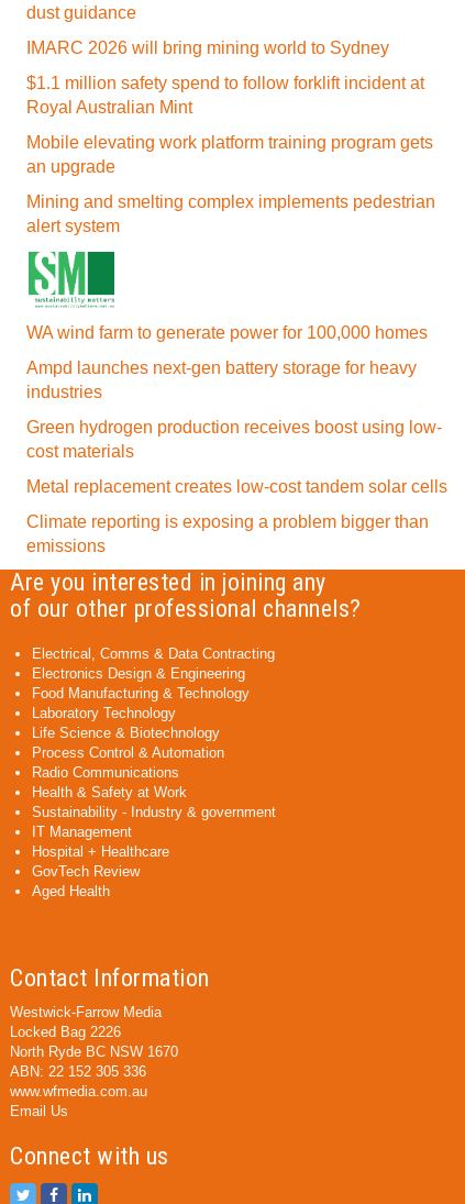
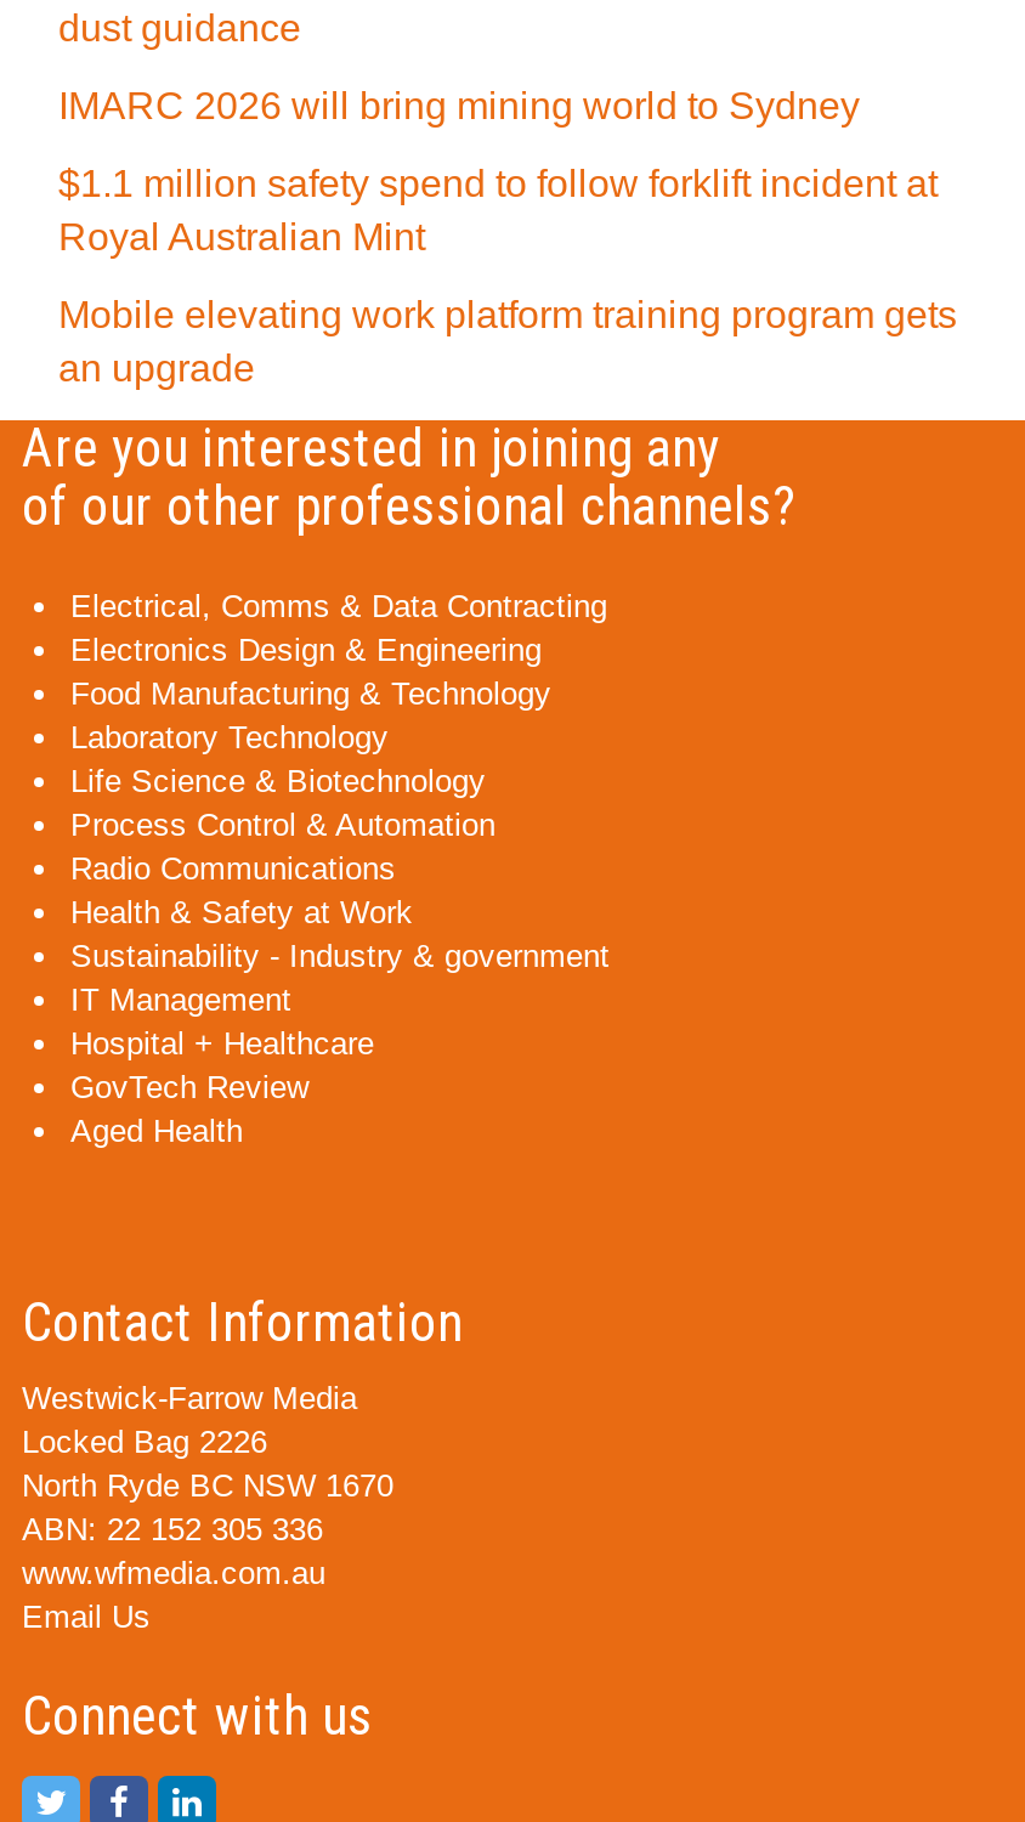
[26,192,435,235] Mining and smelting complex implements pedestrian | alert system -> none
[26,251,447,555] [image] | WA wind farm to generate power for 100,000 homes | Ampd launches next-gen battery storage for heavy | industries | Green hydrogen production receives boost using low- | cost materials | Metal replacement creates low-cost tandem solar cells | Climate reporting is exposing a problem bigger than | emissions -> none

